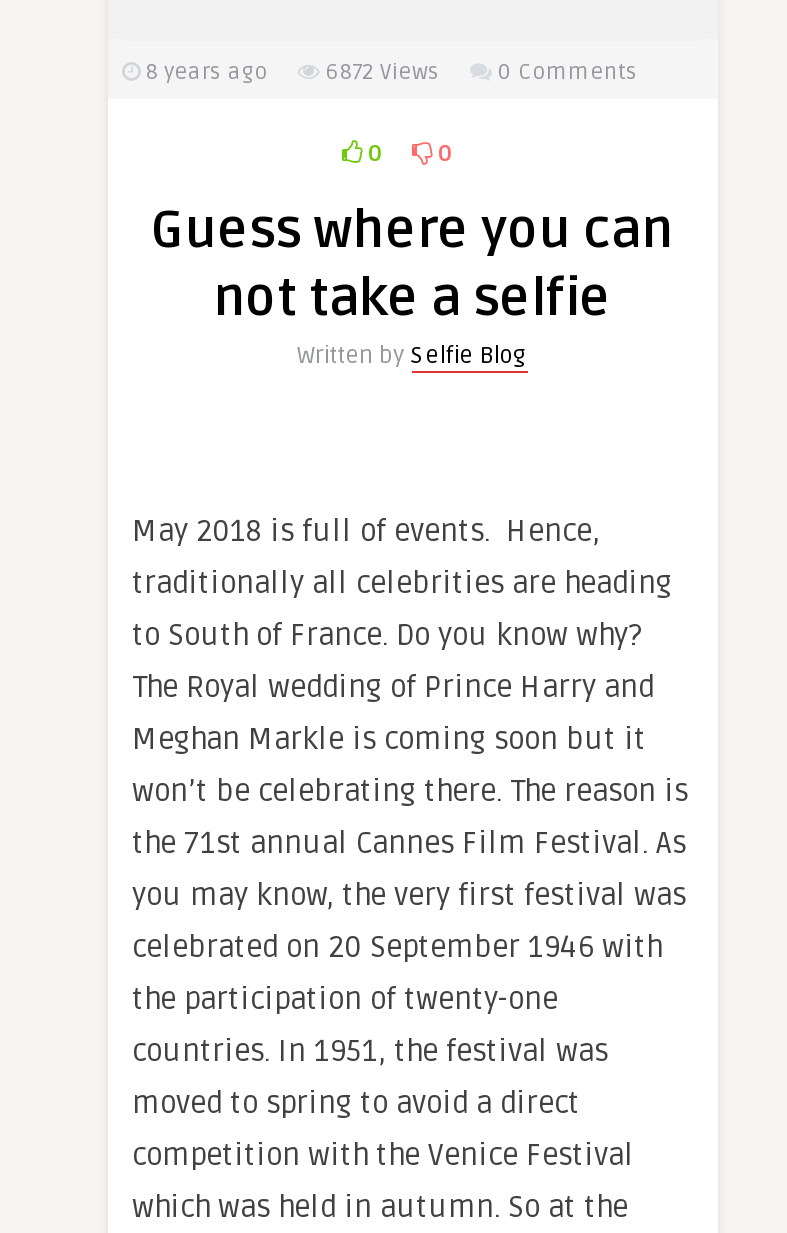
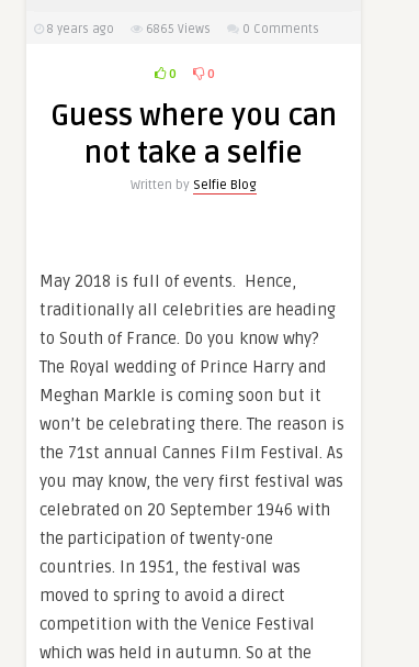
[140,58,440,84] 8 years ago 6872 Views -> [44,22,211,36] 8 years ago 6865 Views

